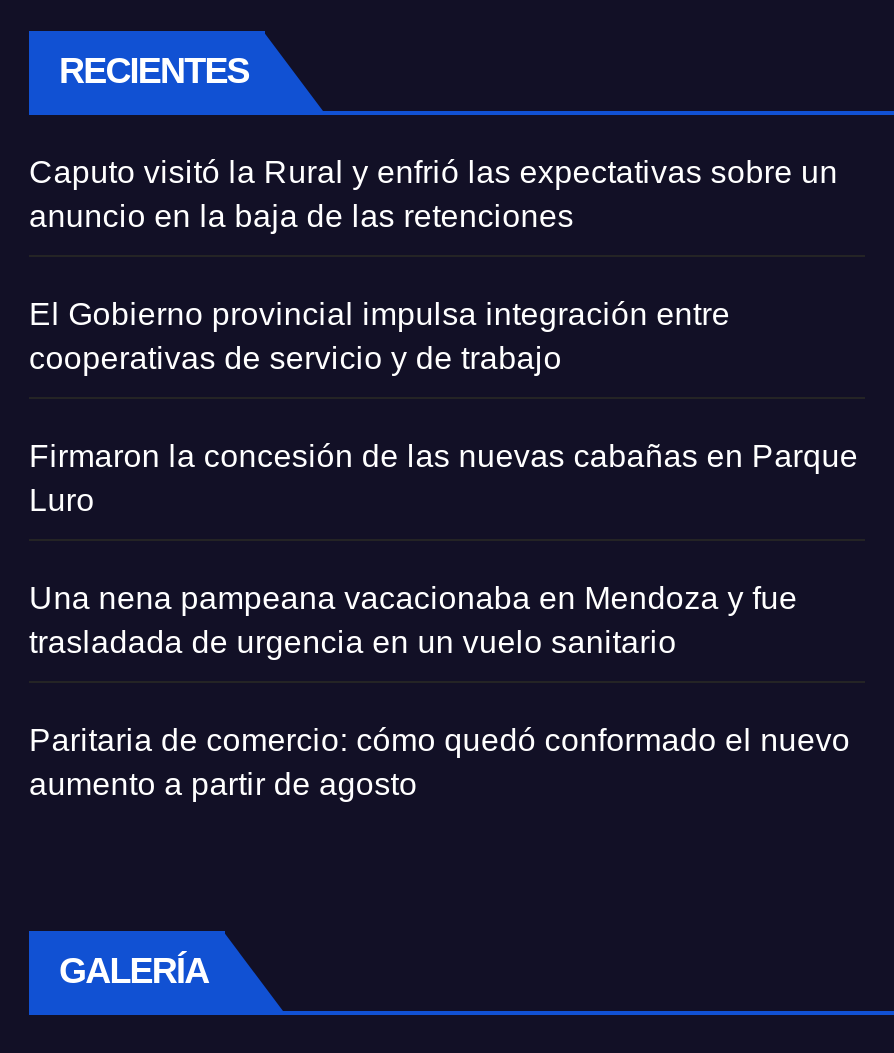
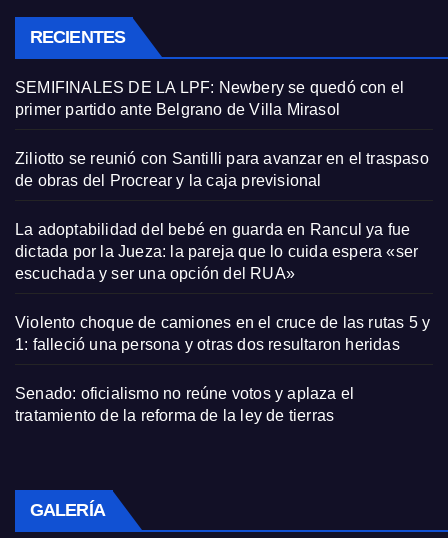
[29,154,838,232] Caputo visitó la Rural y enfrió las expectativas sobre un | anuncio en la baja de las retenciones -> [15,79,404,118] SEMIFINALES DE LA LPF: Newbery se quedó con el | primer partido ante Belgrano de Villa Mirasol
[29,296,730,374] El Gobierno provincial impulsa integración entre | cooperativas de servicio y de trabajo -> [15,150,429,189] Ziliotto se reunió con Santilli para avanzar en el traspaso | de obras del Procrear y la caja previsional
[29,438,858,516] Firmaron la concesión de las nuevas cabañas en Parque | Luro -> [15,221,418,282] La adoptabilidad del bebé en guarda en Rancul ya fue | dictada por la Jueza: la pareja que lo cuida espera «ser | escuchada y ser una opción del RUA»
[29,580,797,658] Una nena pampeana vacacionaba en Mendoza y fue | trasladada de urgencia en un vuelo sanitario -> [15,314,430,353] Violento choque de camiones en el cruce de las rutas 5 y | 1: falleció una persona y otras dos resultaron heridas
[29,722,850,800] Paritaria de comercio: cómo quedó conformado el nuevo | aumento a partir de agosto -> [15,385,354,424] Senado: oficialismo no reúne votos y aplaza el | tratamiento de la reforma de la ley de tierras

